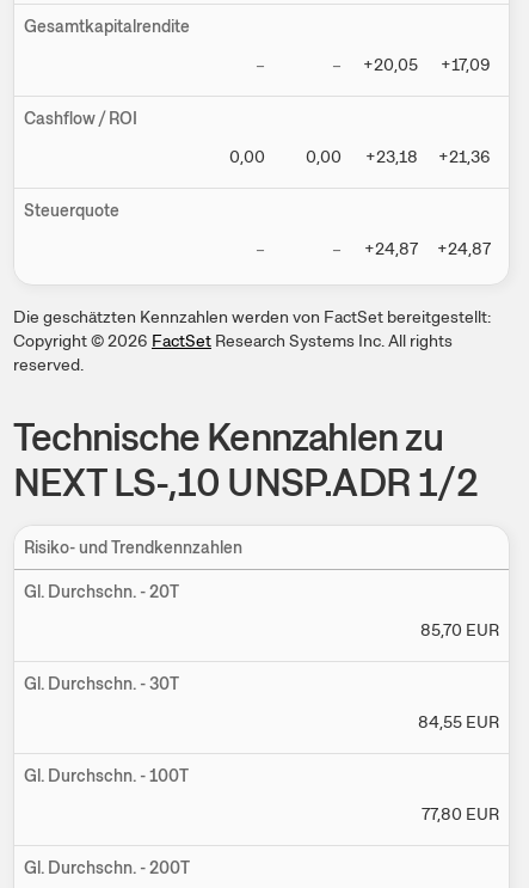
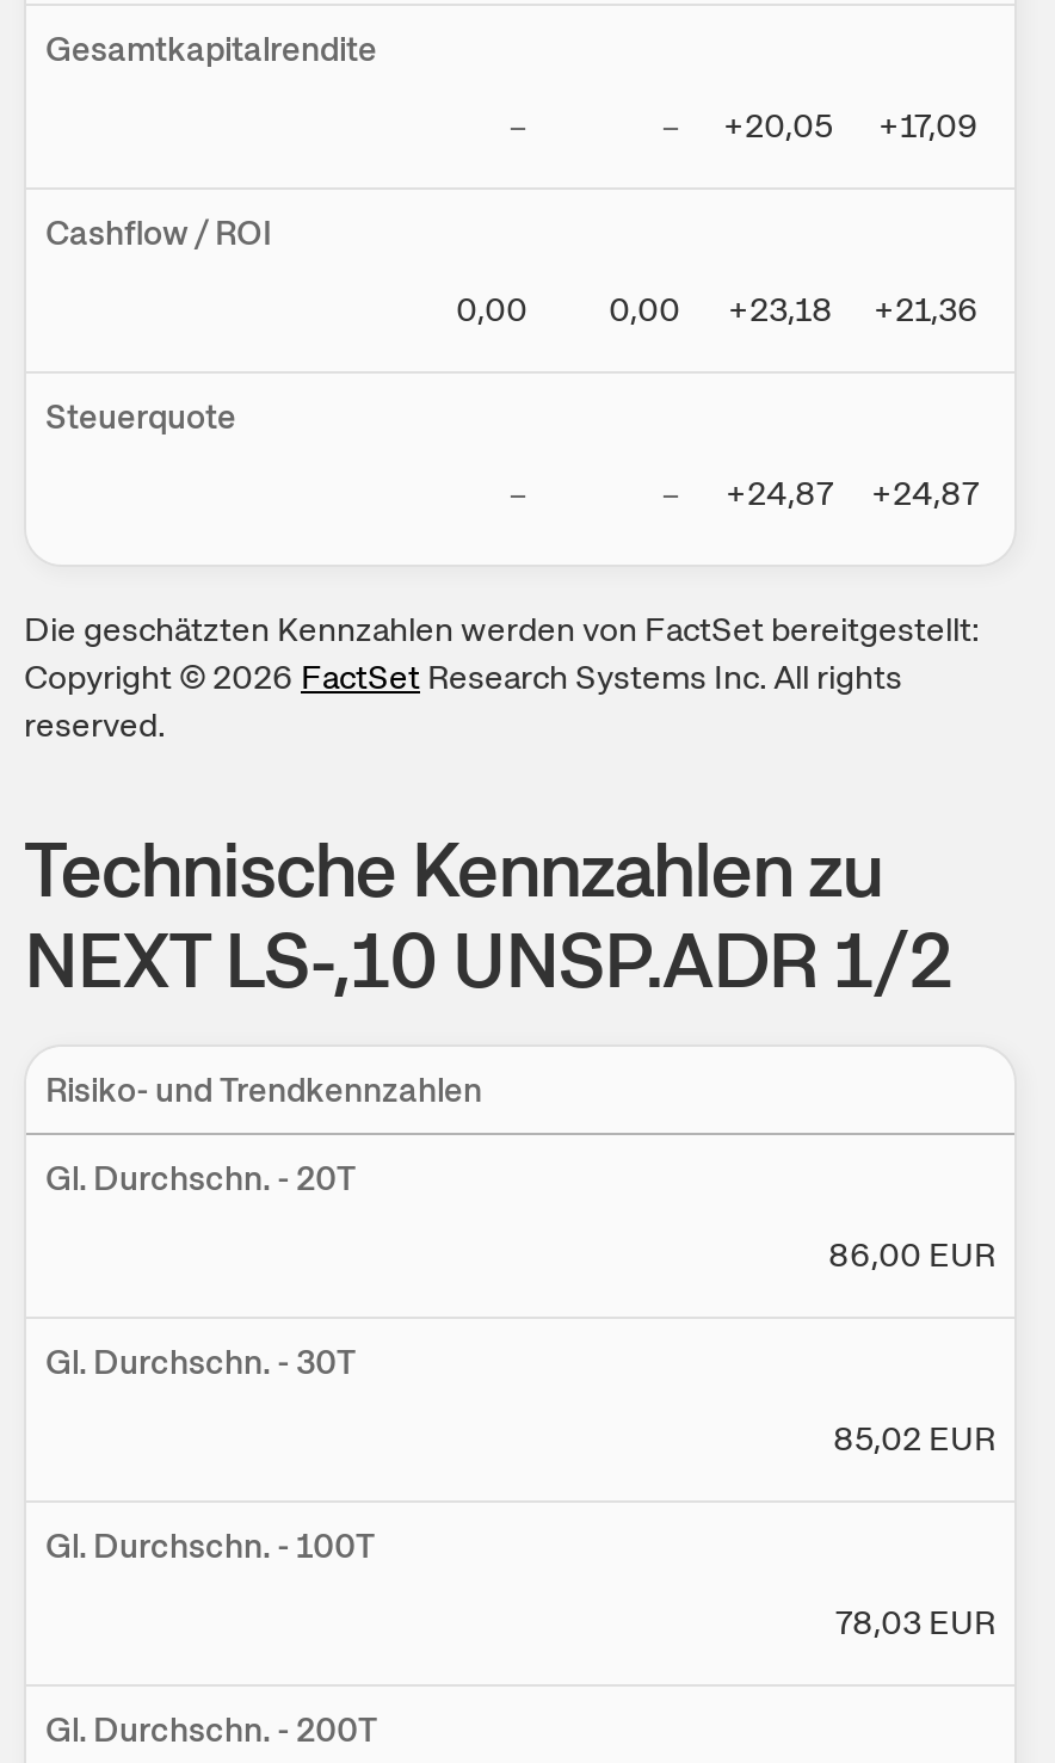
[420,619,499,641] 85,70 EUR -> [828,1234,995,1276] 86,00 EUR
[418,711,499,733] 84,55 EUR -> [833,1417,995,1460] 85,02 EUR
[422,803,499,825] 77,80 EUR -> [835,1601,995,1644] 78,03 EUR

